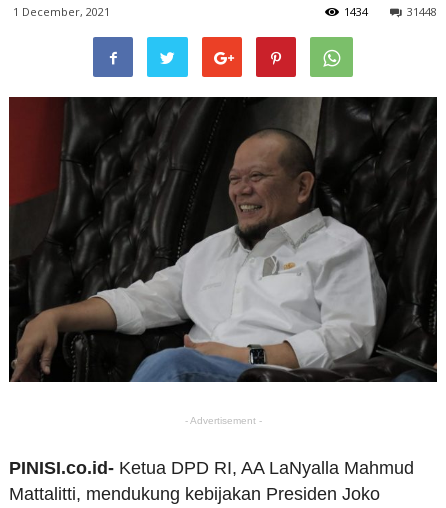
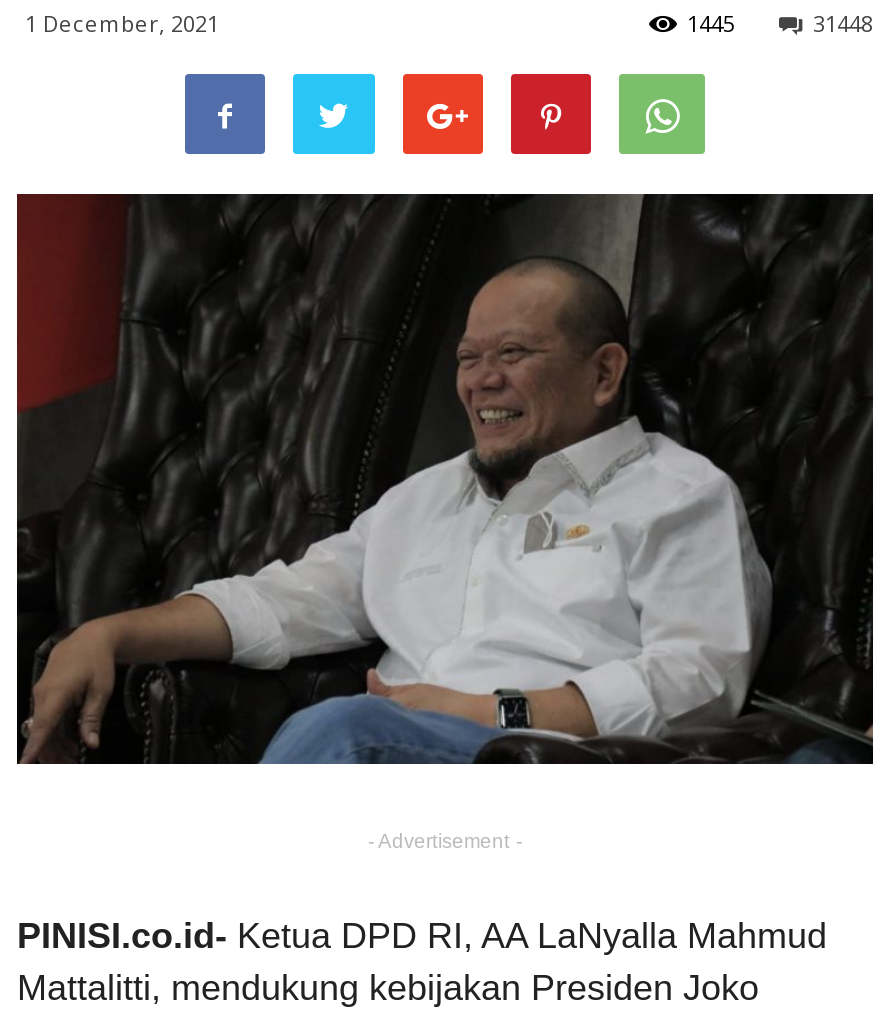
[344,4,368,19] 1434 -> [687,8,735,38] 1445

